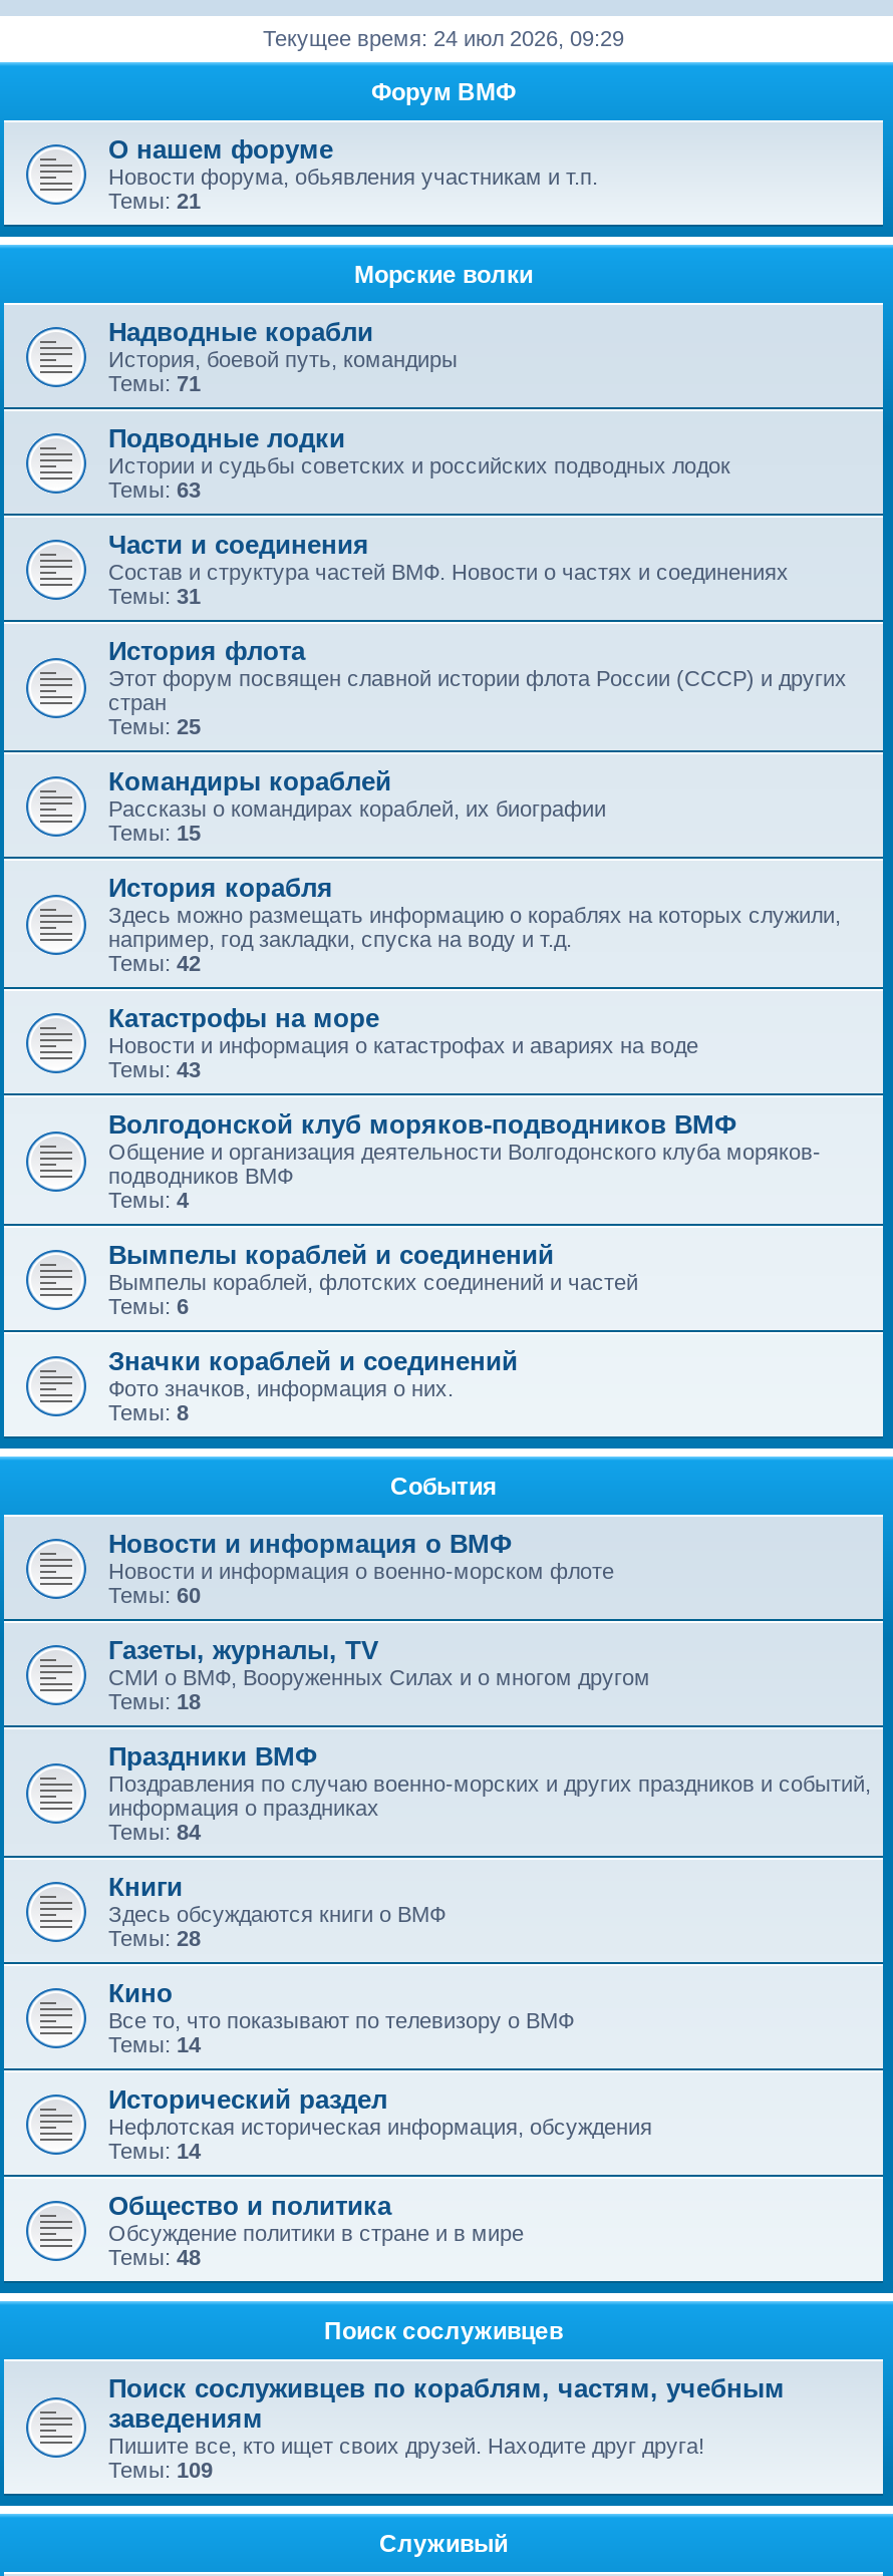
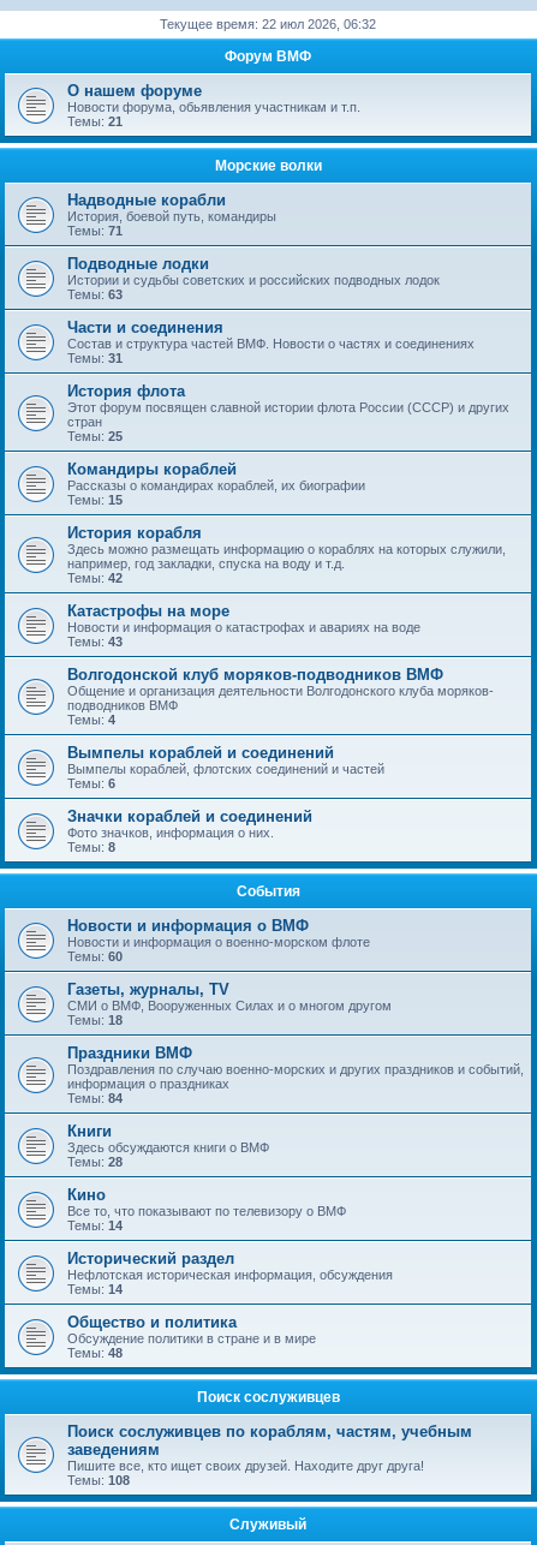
[263,26,624,50] Текущее время: 24 июл 2026, 09:29 -> [160,17,376,31] Текущее время: 22 июл 2026, 06:32
[108,2458,213,2482] Темы: 109 -> [67,1473,130,1487] Темы: 108

